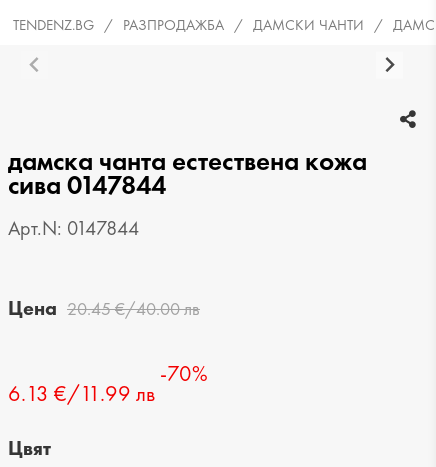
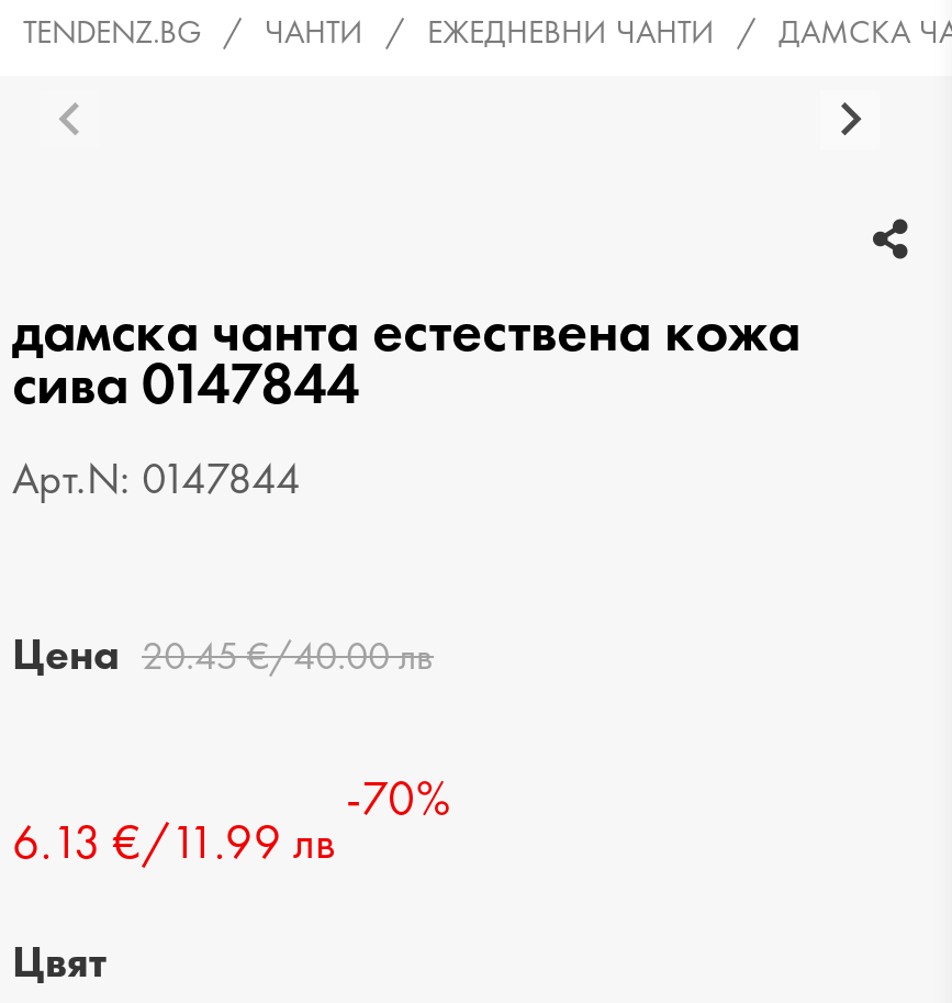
[123,15,364,35] РАЗПРОДАЖБА | ДАМСКИ ЧАНТИ -> [265,10,715,54] ЧАНТИ | ЕЖЕДНЕВНИ ЧАНТИ

